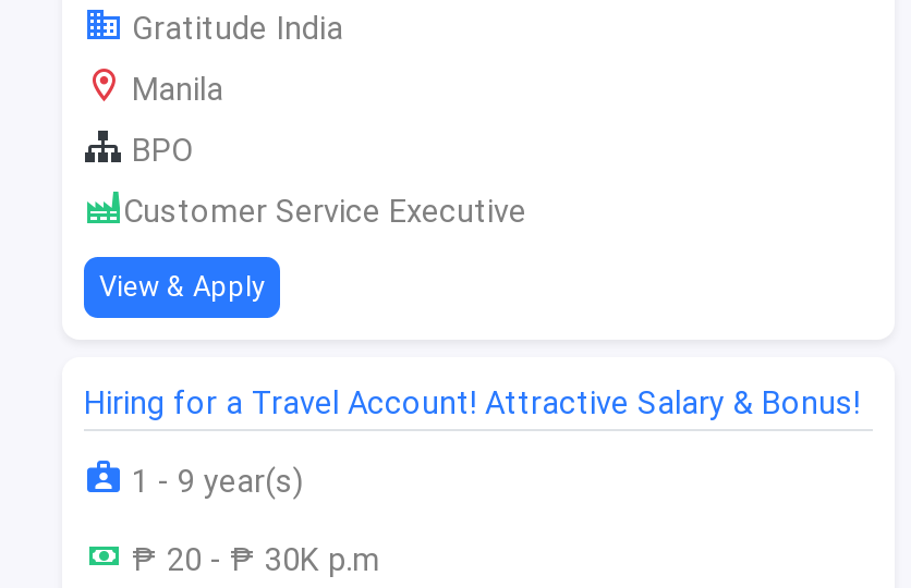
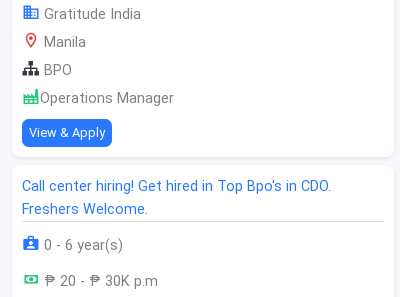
[123,193,526,230] Customer Service Executive -> [40,90,174,107] Operations Manager
[84,385,860,422] Hiring for a Travel Account! Attractive Salary & Bonus! -> [22,178,331,218] Call center hiring! Get hired in Top Bpo's in CDO. | Freshers Welcome.
[123,463,304,500] 1 - 9 year(s) -> [40,237,123,254] 0 - 6 year(s)

